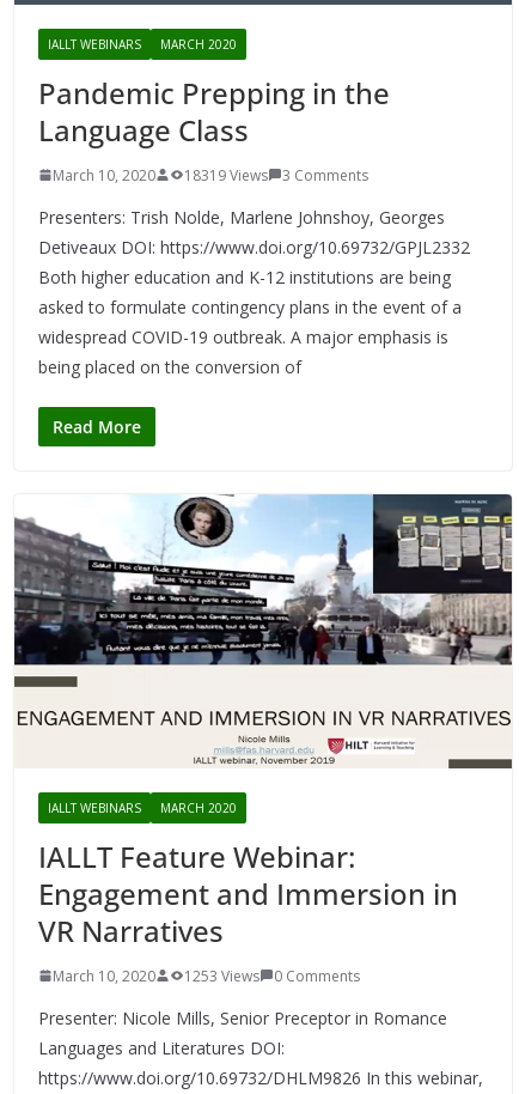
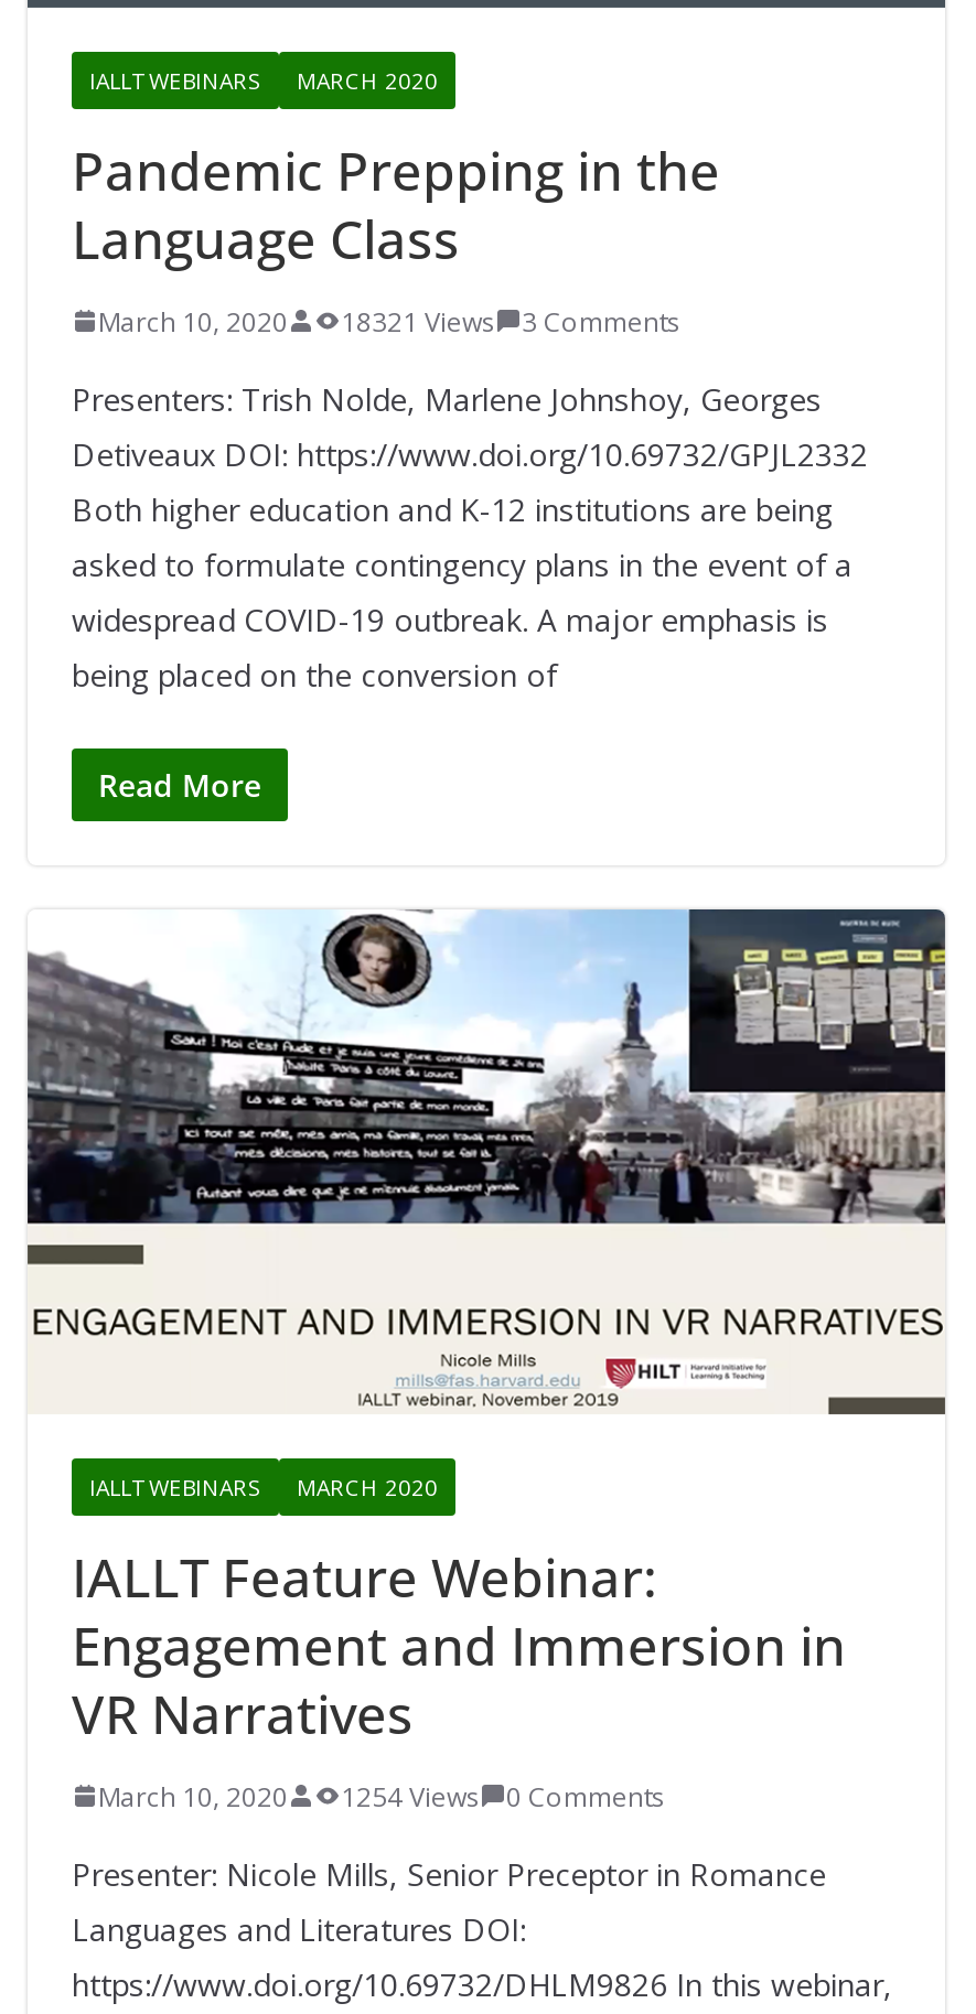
[53,165,368,186] March 10, 2020 18319 Views 3 Comments -> [98,303,680,341] March 10, 2020 18321 Views 3 Comments
[53,965,360,986] March 10, 2020 1253 Views 0 Comments -> [98,1777,665,1815] March 10, 2020 1254 Views 0 Comments

